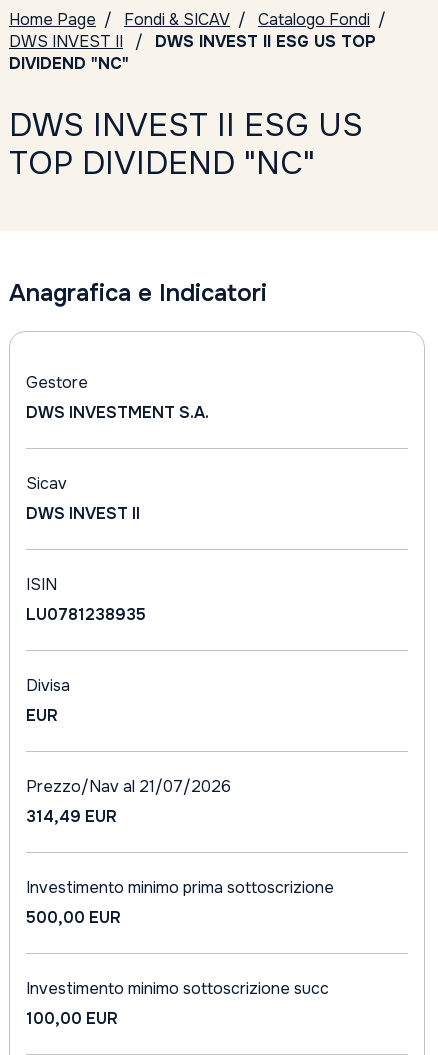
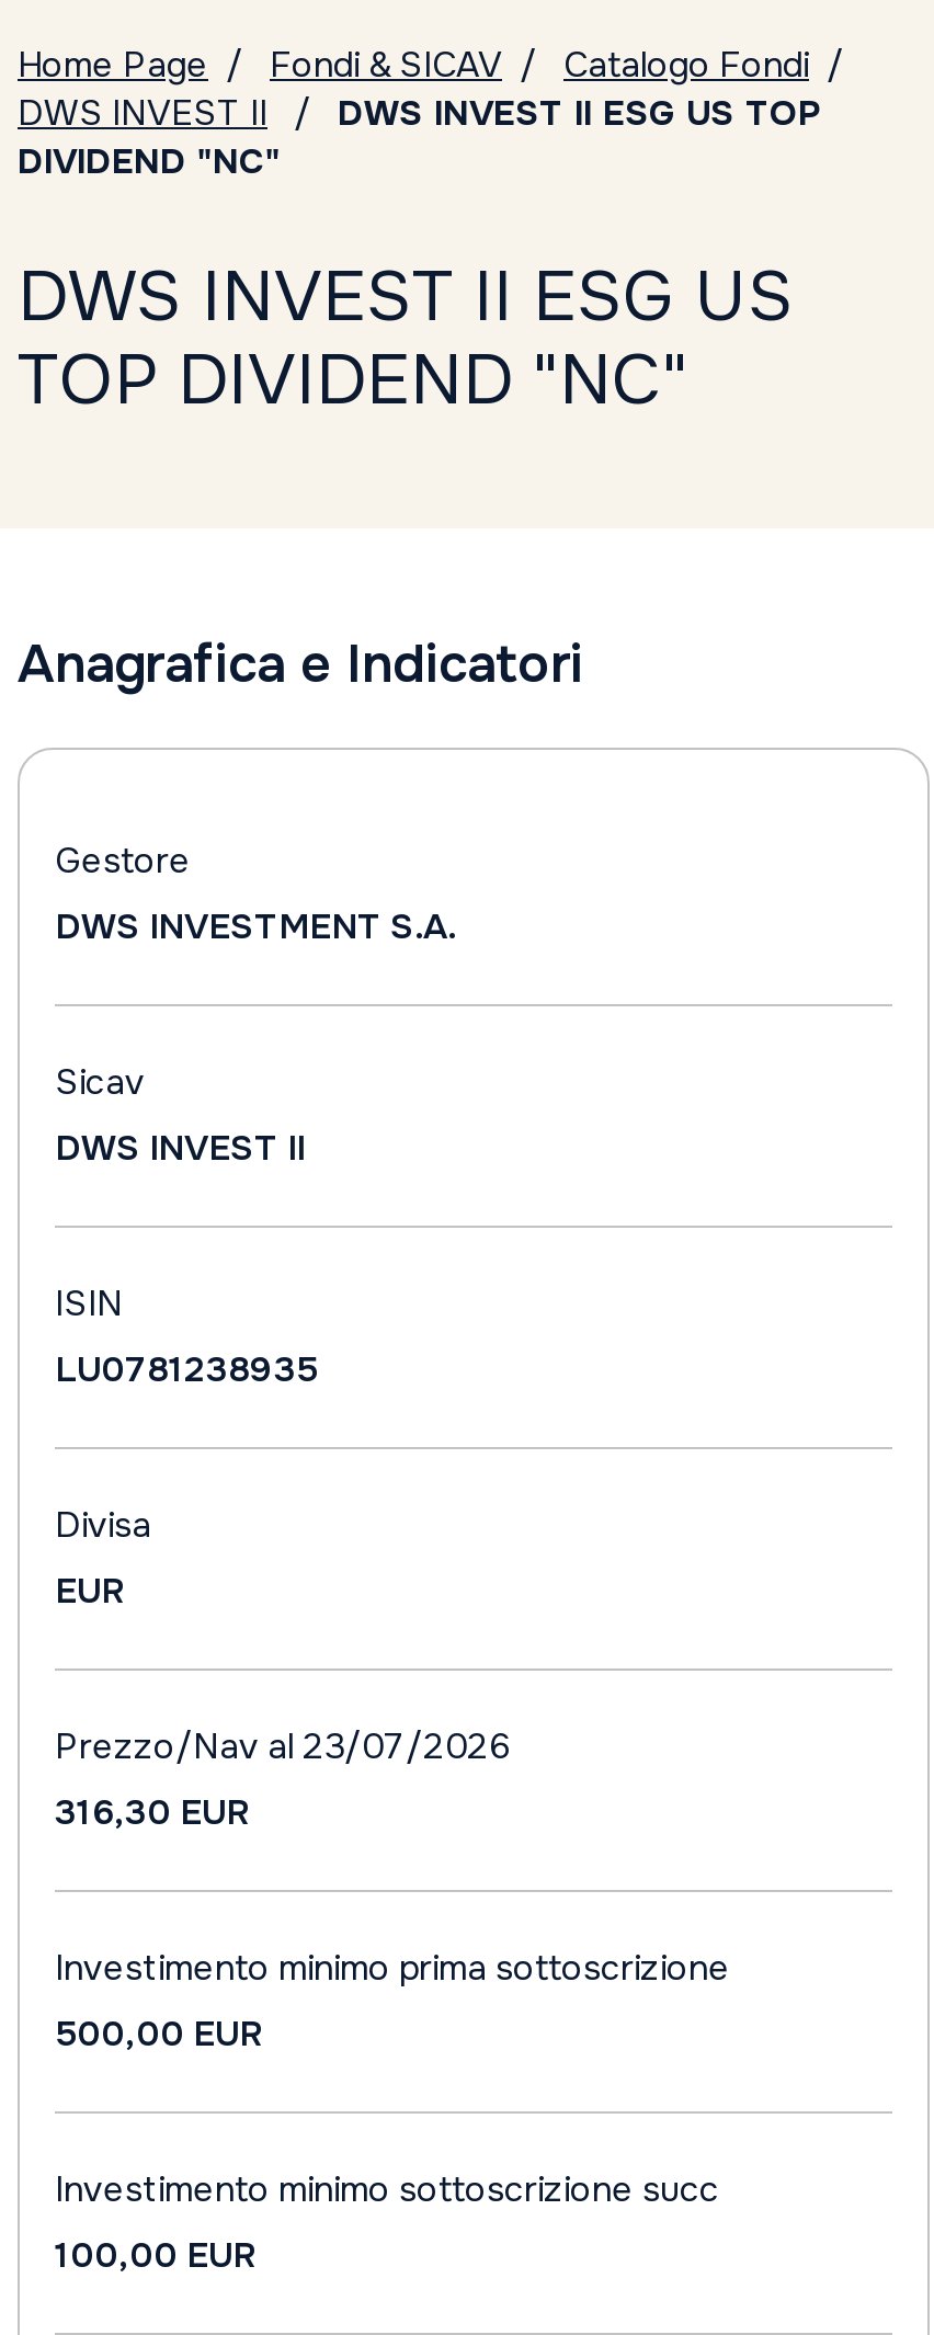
[26,776,231,797] Prezzo/Nav al 21/07/2026 -> [55,1723,511,1769] Prezzo/Nav al 23/07/2026
[26,806,117,827] 314,49 EUR -> [55,1789,250,1835] 316,30 EUR

